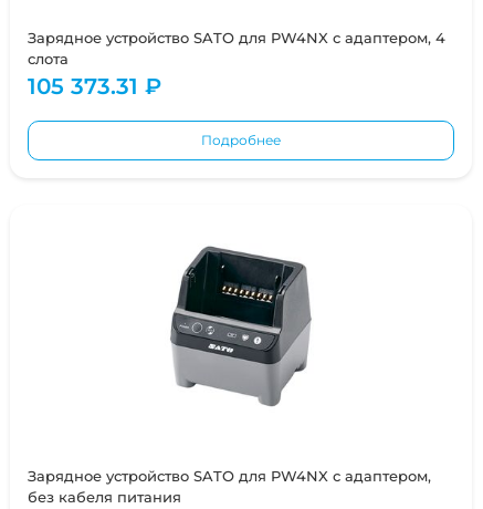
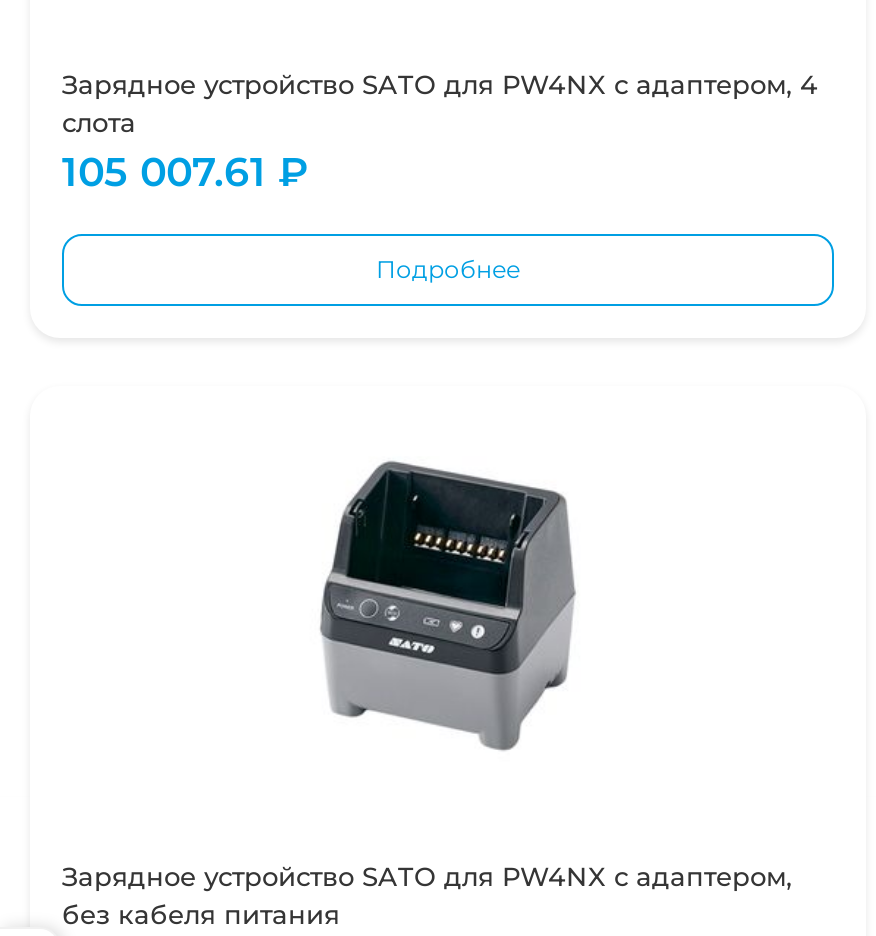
[28,73,161,100] 105 373.31 ₽ -> [62,148,308,196] 105 007.61 ₽

